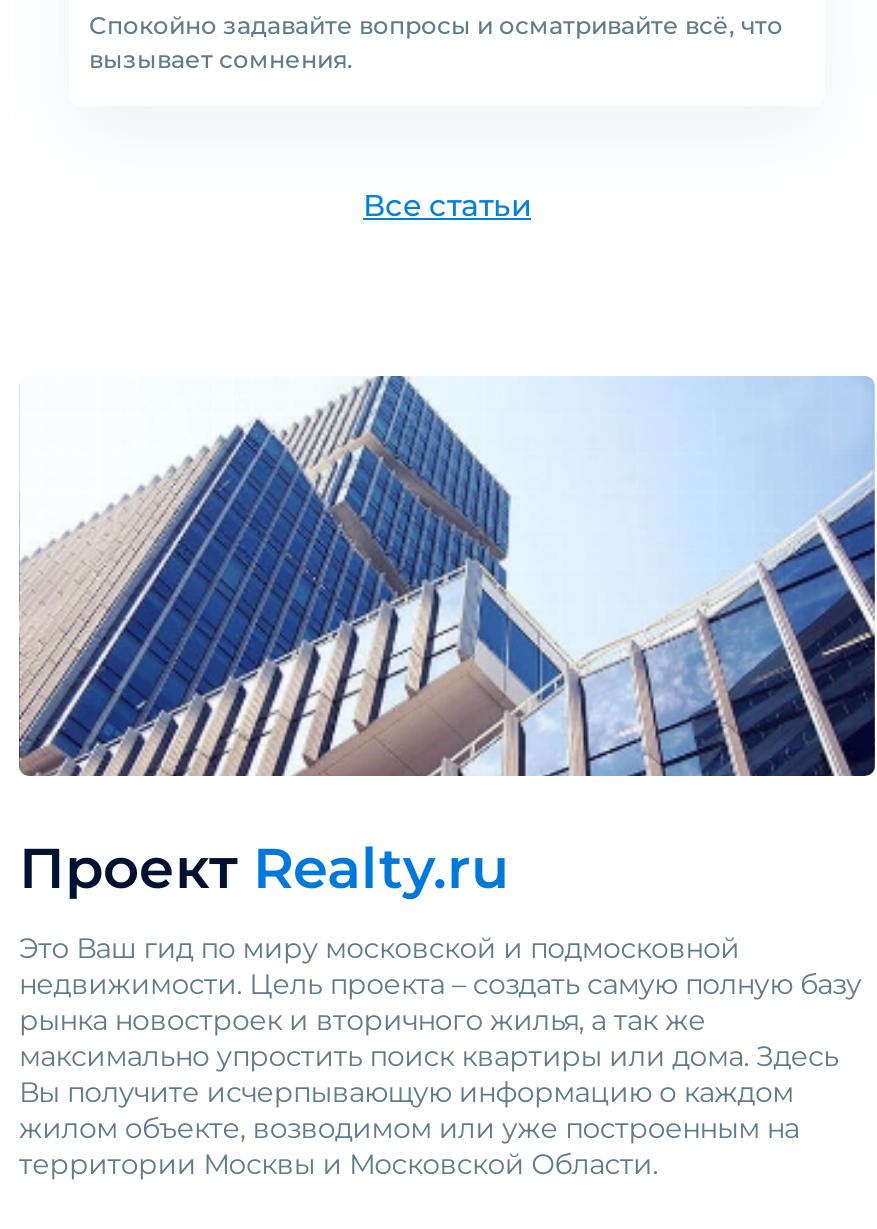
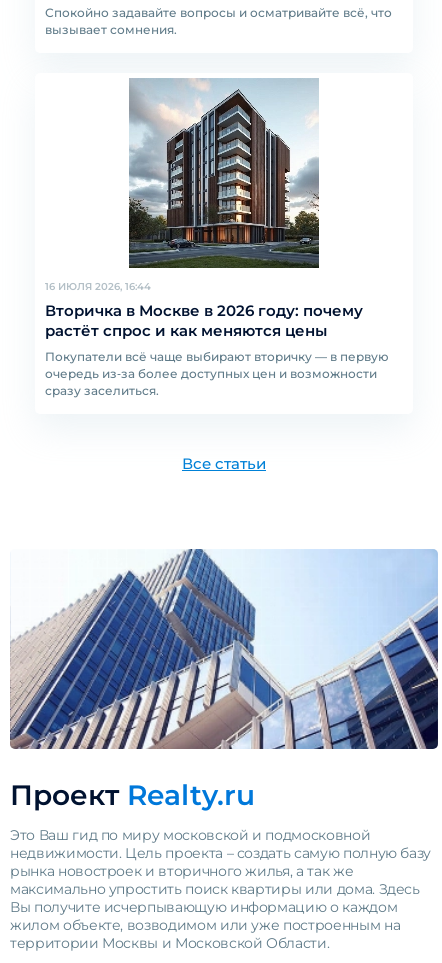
none -> [45,78,389,398] [image] | 16 ИЮЛЯ 2026, 16:44 | Вторичка в Москве в 2026 году: почему | растёт спрос и как меняются цены | Покупатели всё чаще выбирают вторичку — в первую | очередь из‑за более доступных цен и возможности | сразу заселиться.

